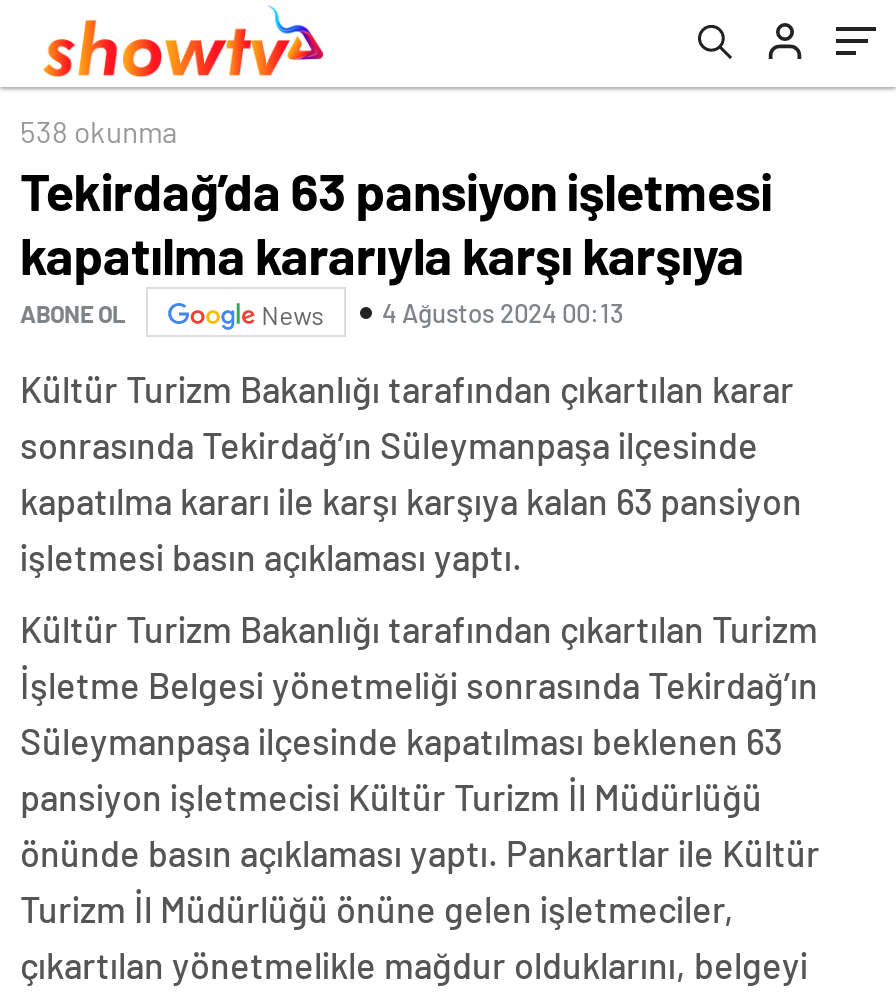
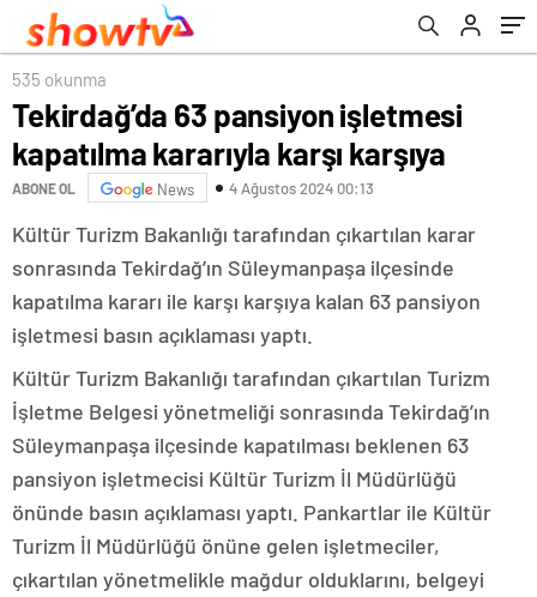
[20,113,178,149] 538 okunma -> [12,68,107,90] 535 okunma

